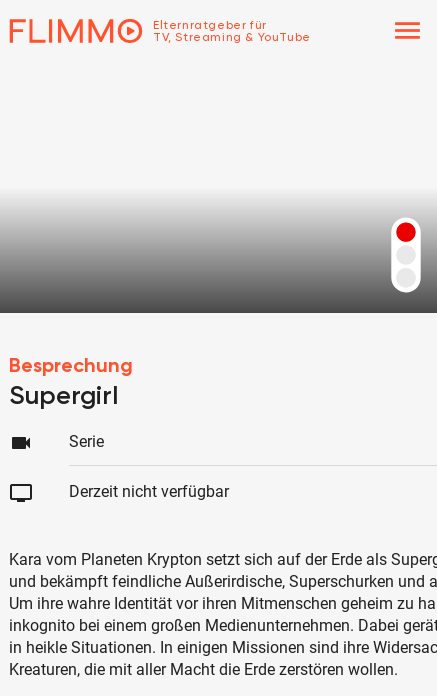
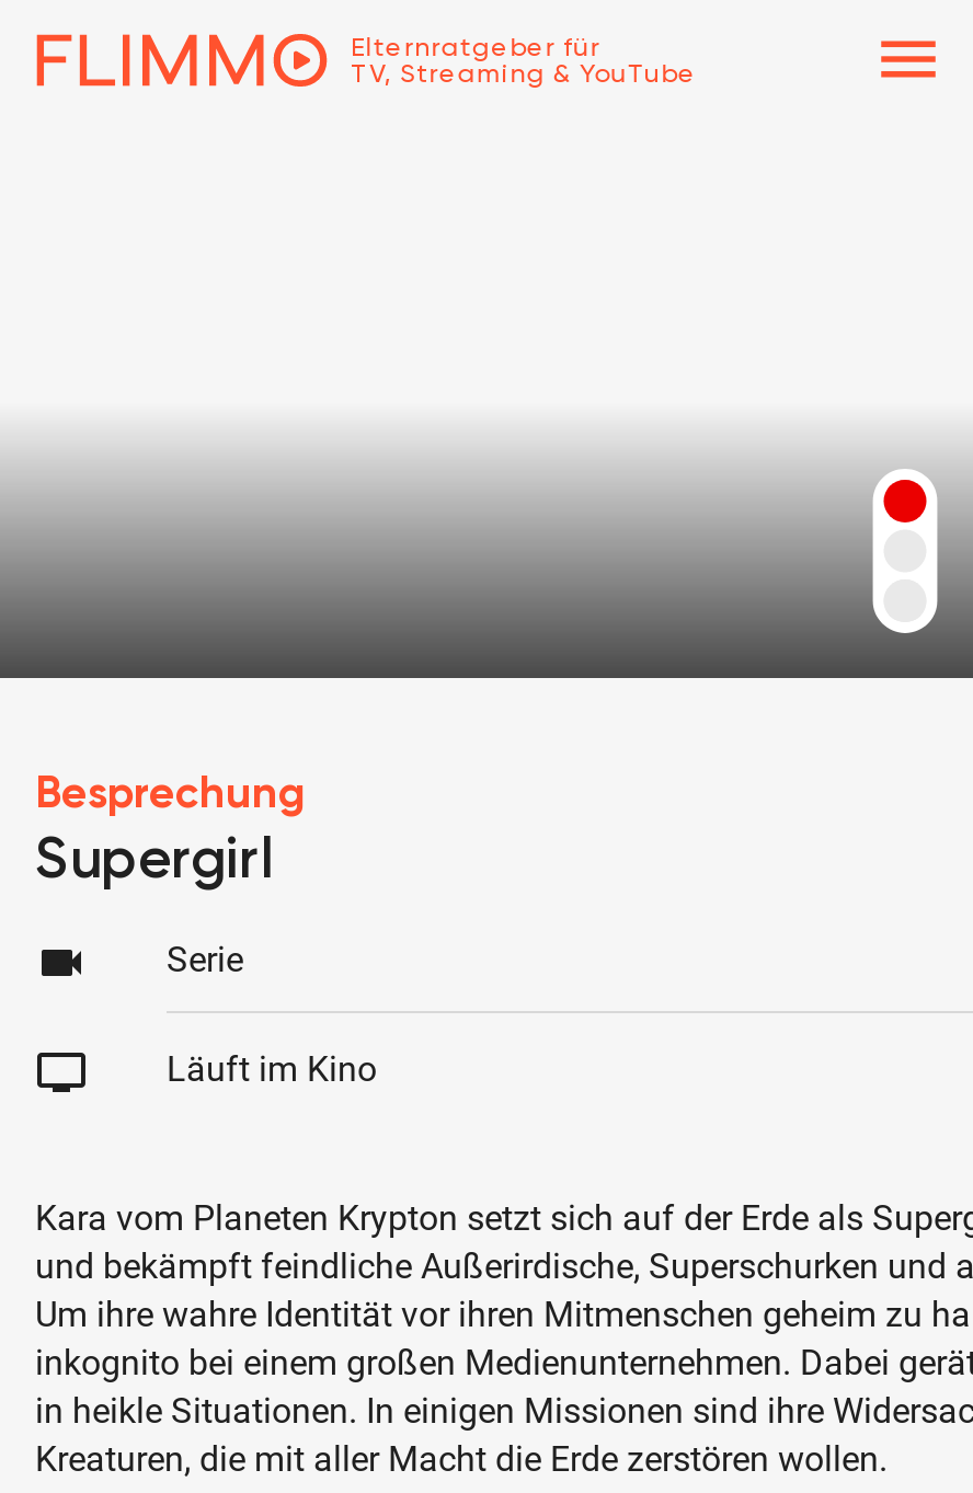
[69,482,229,501] Derzeit nicht verfügbar -> [167,1048,377,1090] Läuft im Kino

